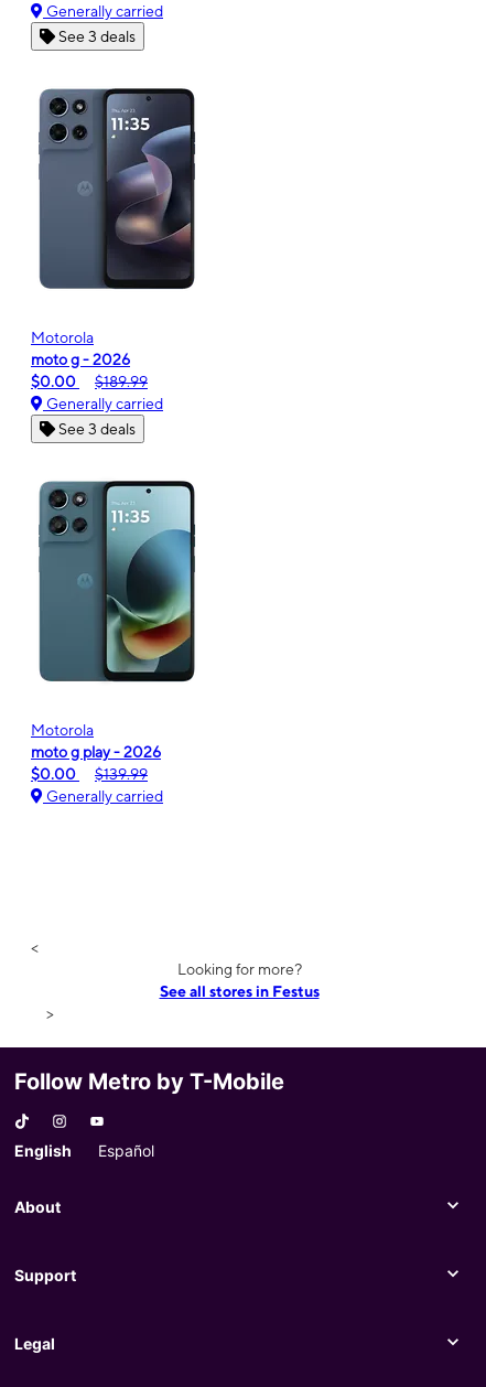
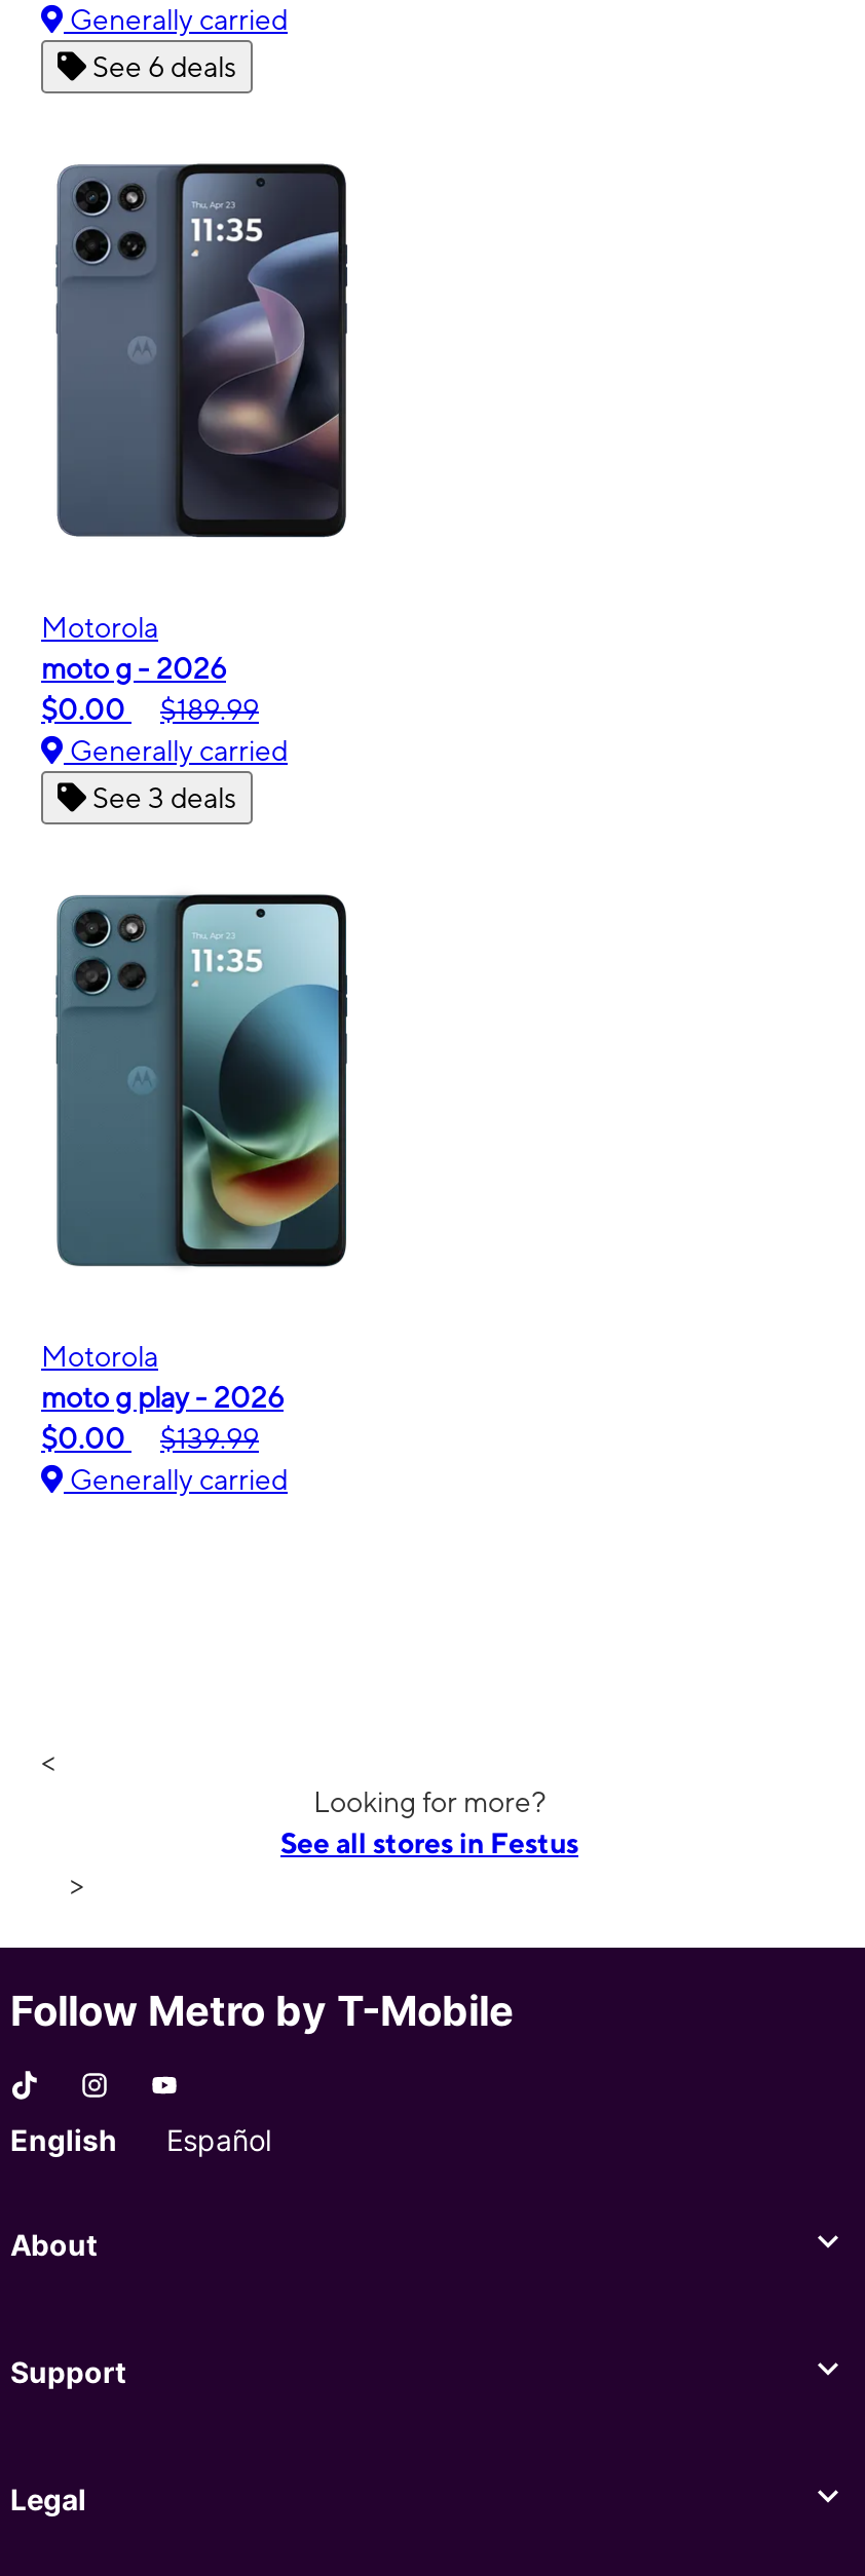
[58,27,136,45] See 3 deals -> [92,51,236,84] See 6 deals

